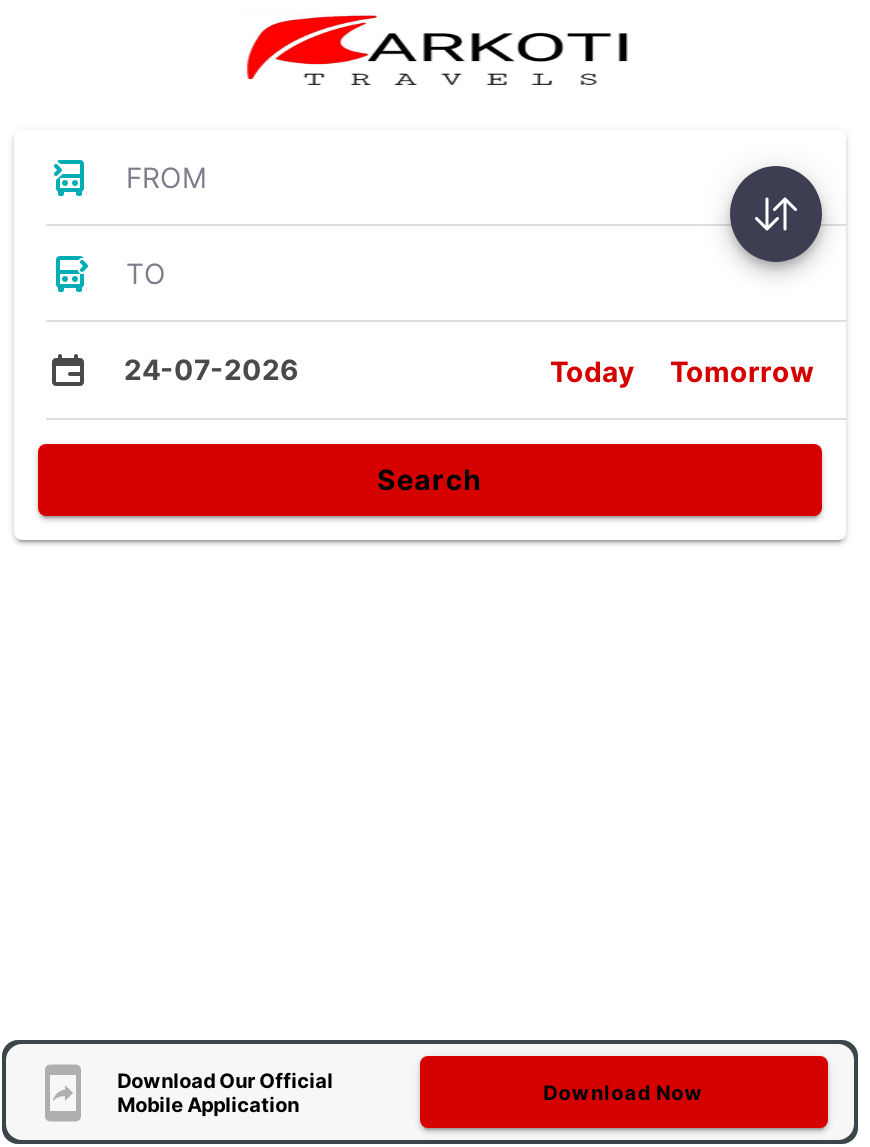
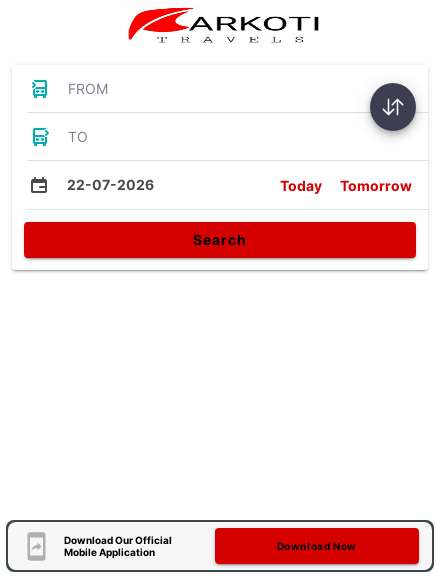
[124,352,298,386] 24-07-2026 -> [67,176,154,193] 22-07-2026

